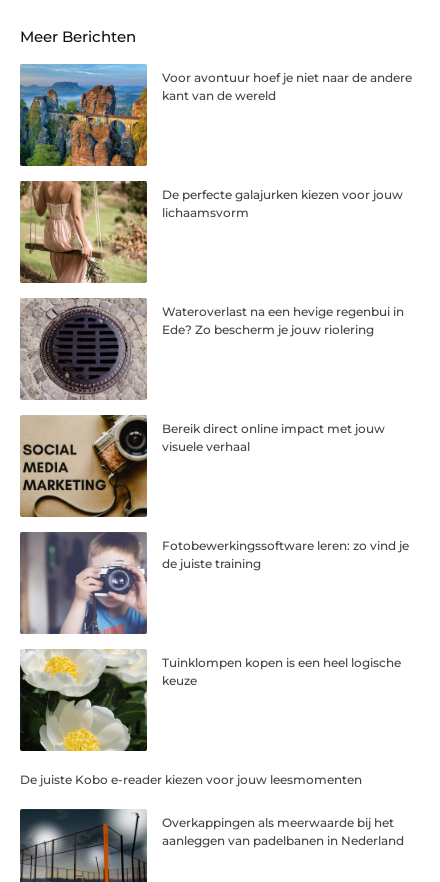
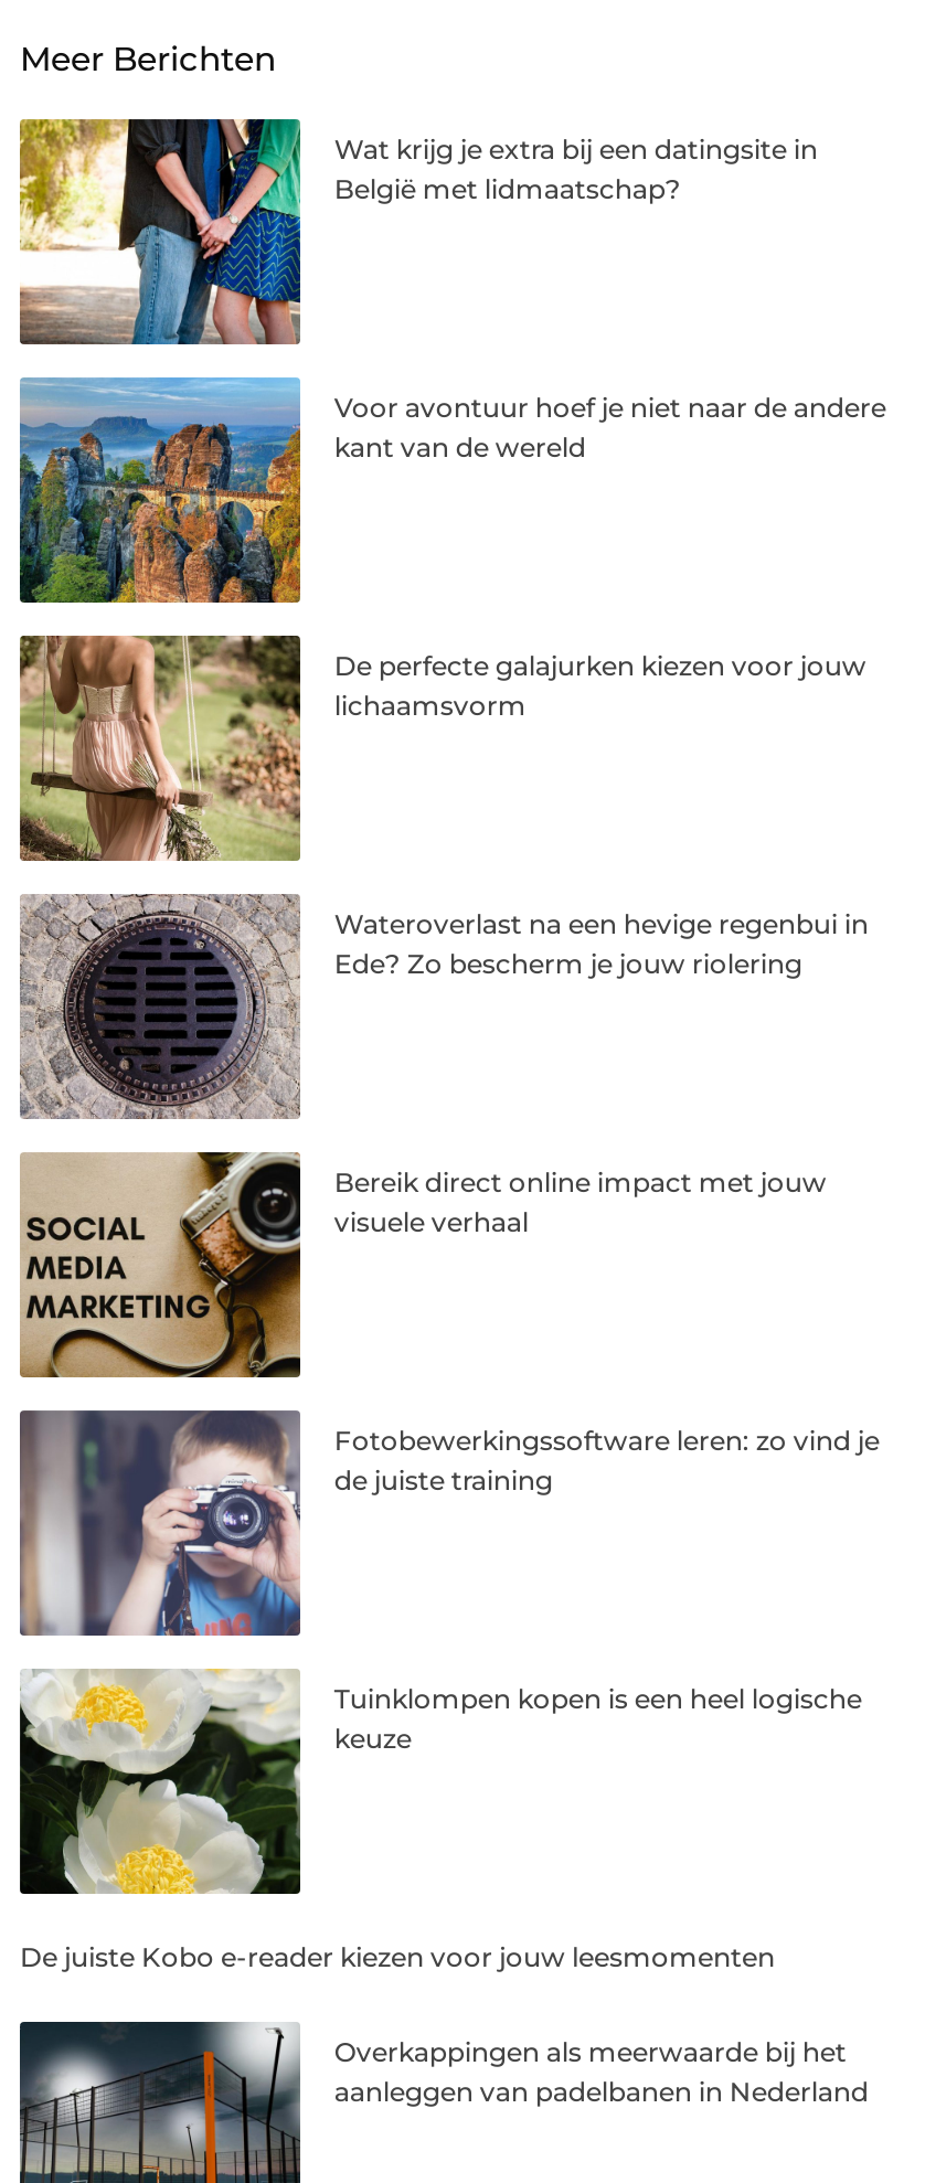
none -> [18,117,818,347] [image] | Wat krijg je extra bij een datingsite in | België met lidmaatschap?

